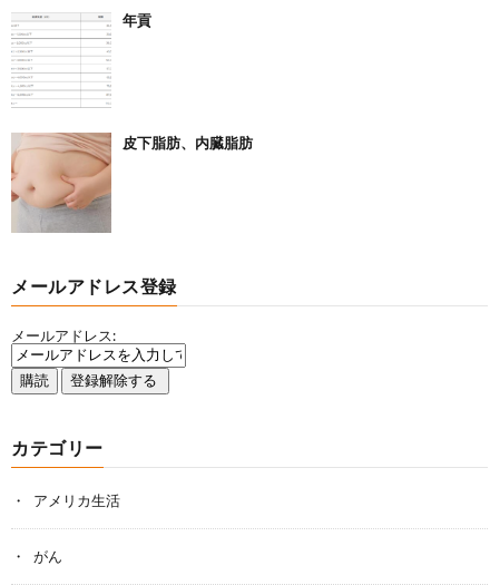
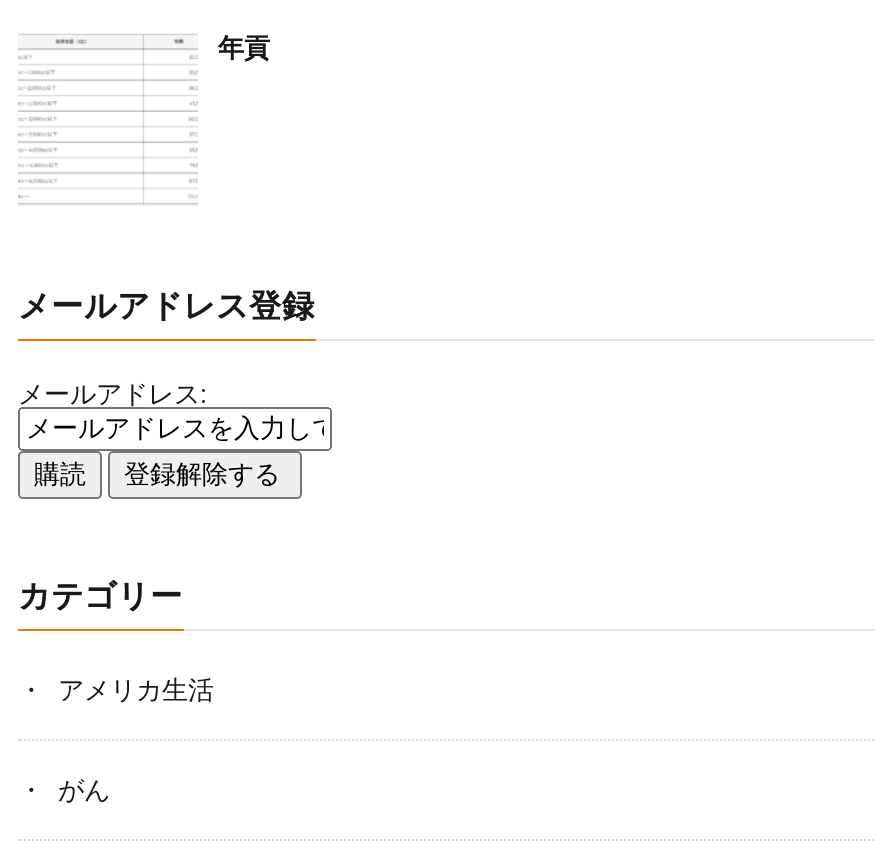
[10,131,253,234] [image] | 皮下脂肪、内臓脂肪 -> none

